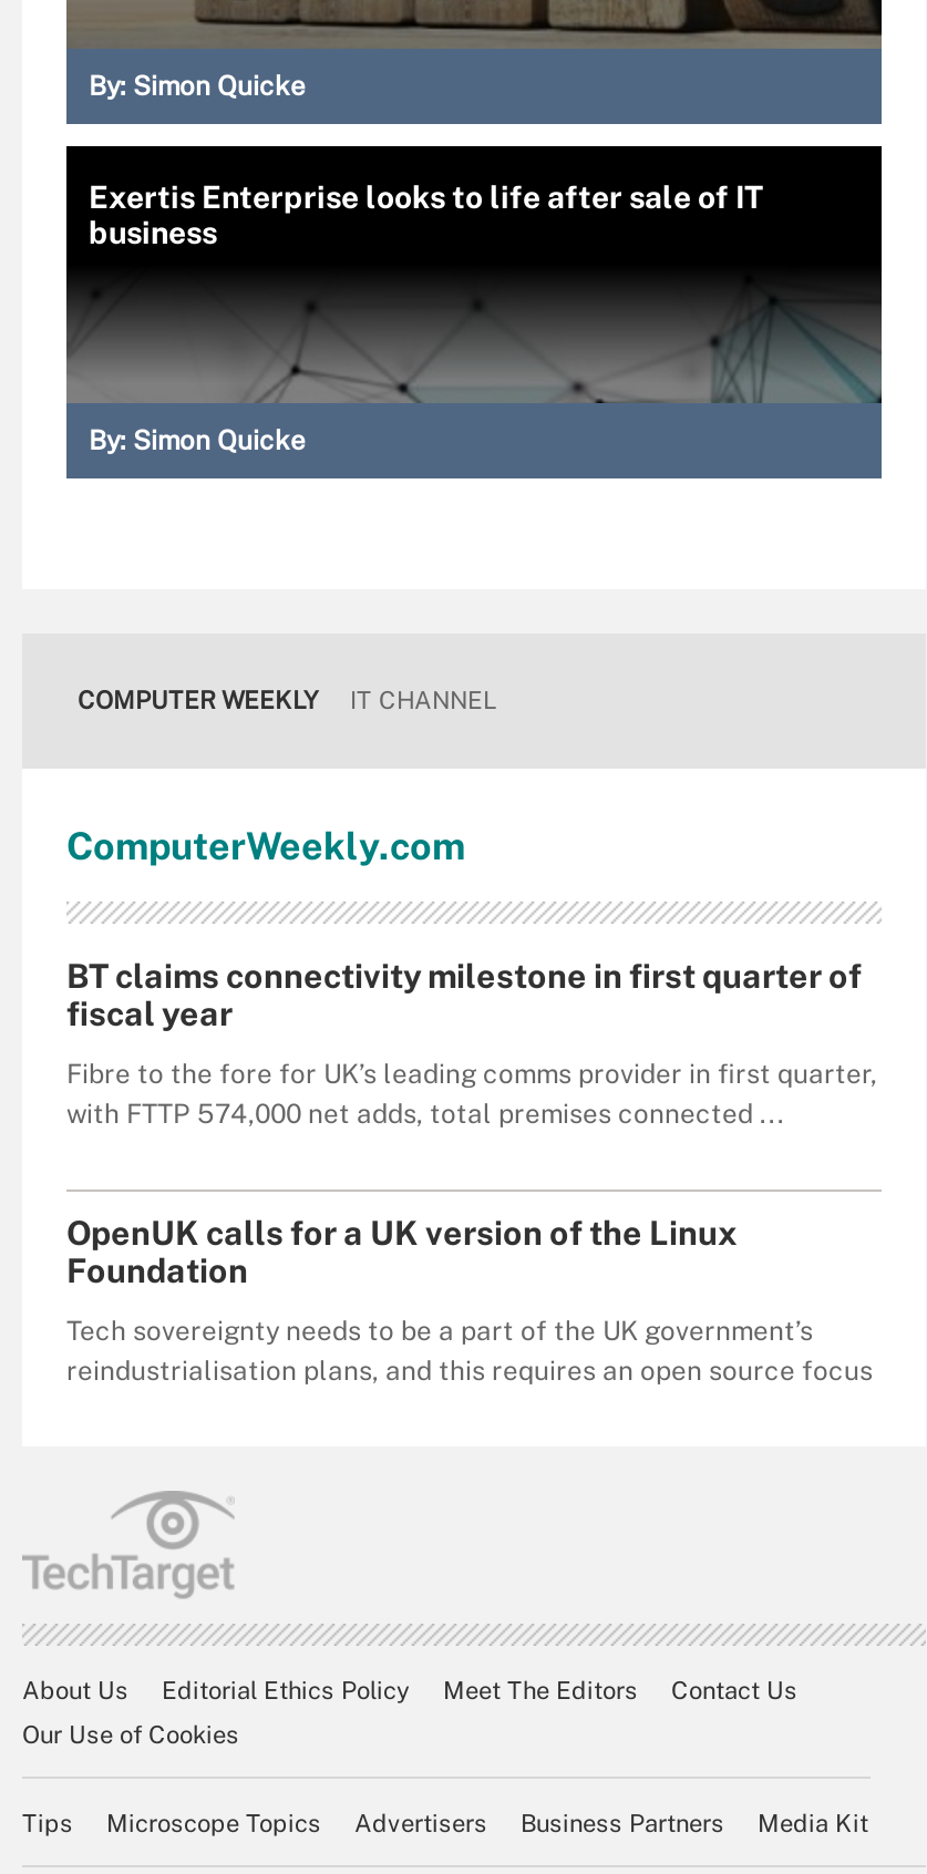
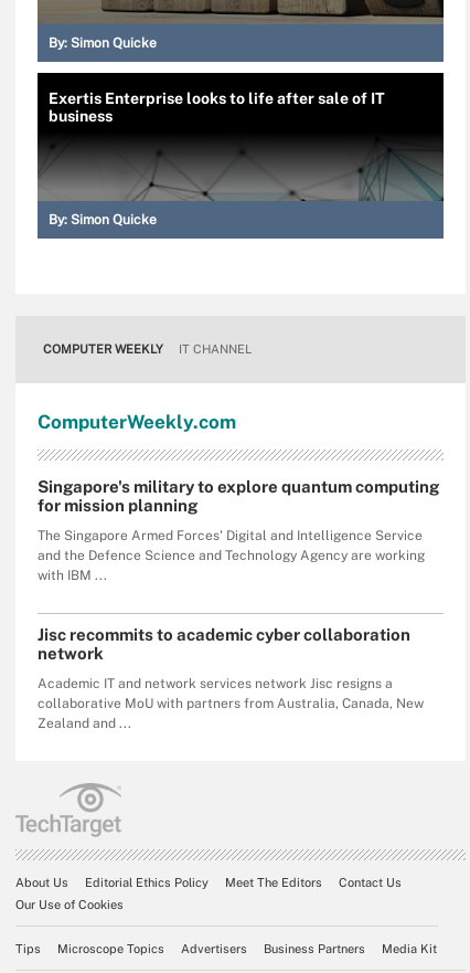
[66,957,862,1032] BT claims connectivity milestone in first quarter of | fiscal year -> [38,477,439,515] Singapore's military to explore quantum computing | for mission planning
[66,1059,877,1130] Fibre to the fore for UK’s leading comms provider in first quarter, | with FTTP 574,000 net adds, total premises connected ... -> [38,528,425,583] The Singapore Armed Forces' Digital and Intelligence Service | and the Defence Science and Technology Agency are working | with IBM ...
[66,1214,738,1289] OpenUK calls for a UK version of the Linux | Foundation -> [38,625,410,663] Jisc recommits to academic cyber collaboration | network
[66,1316,873,1387] Tech sovereignty needs to be a part of the UK government’s | reindustrialisation plans, and this requires an open source focus -> [38,676,424,731] Academic IT and network services network Jisc resigns a | collaborative MoU with partners from Australia, Canada, New | Zealand and ...

